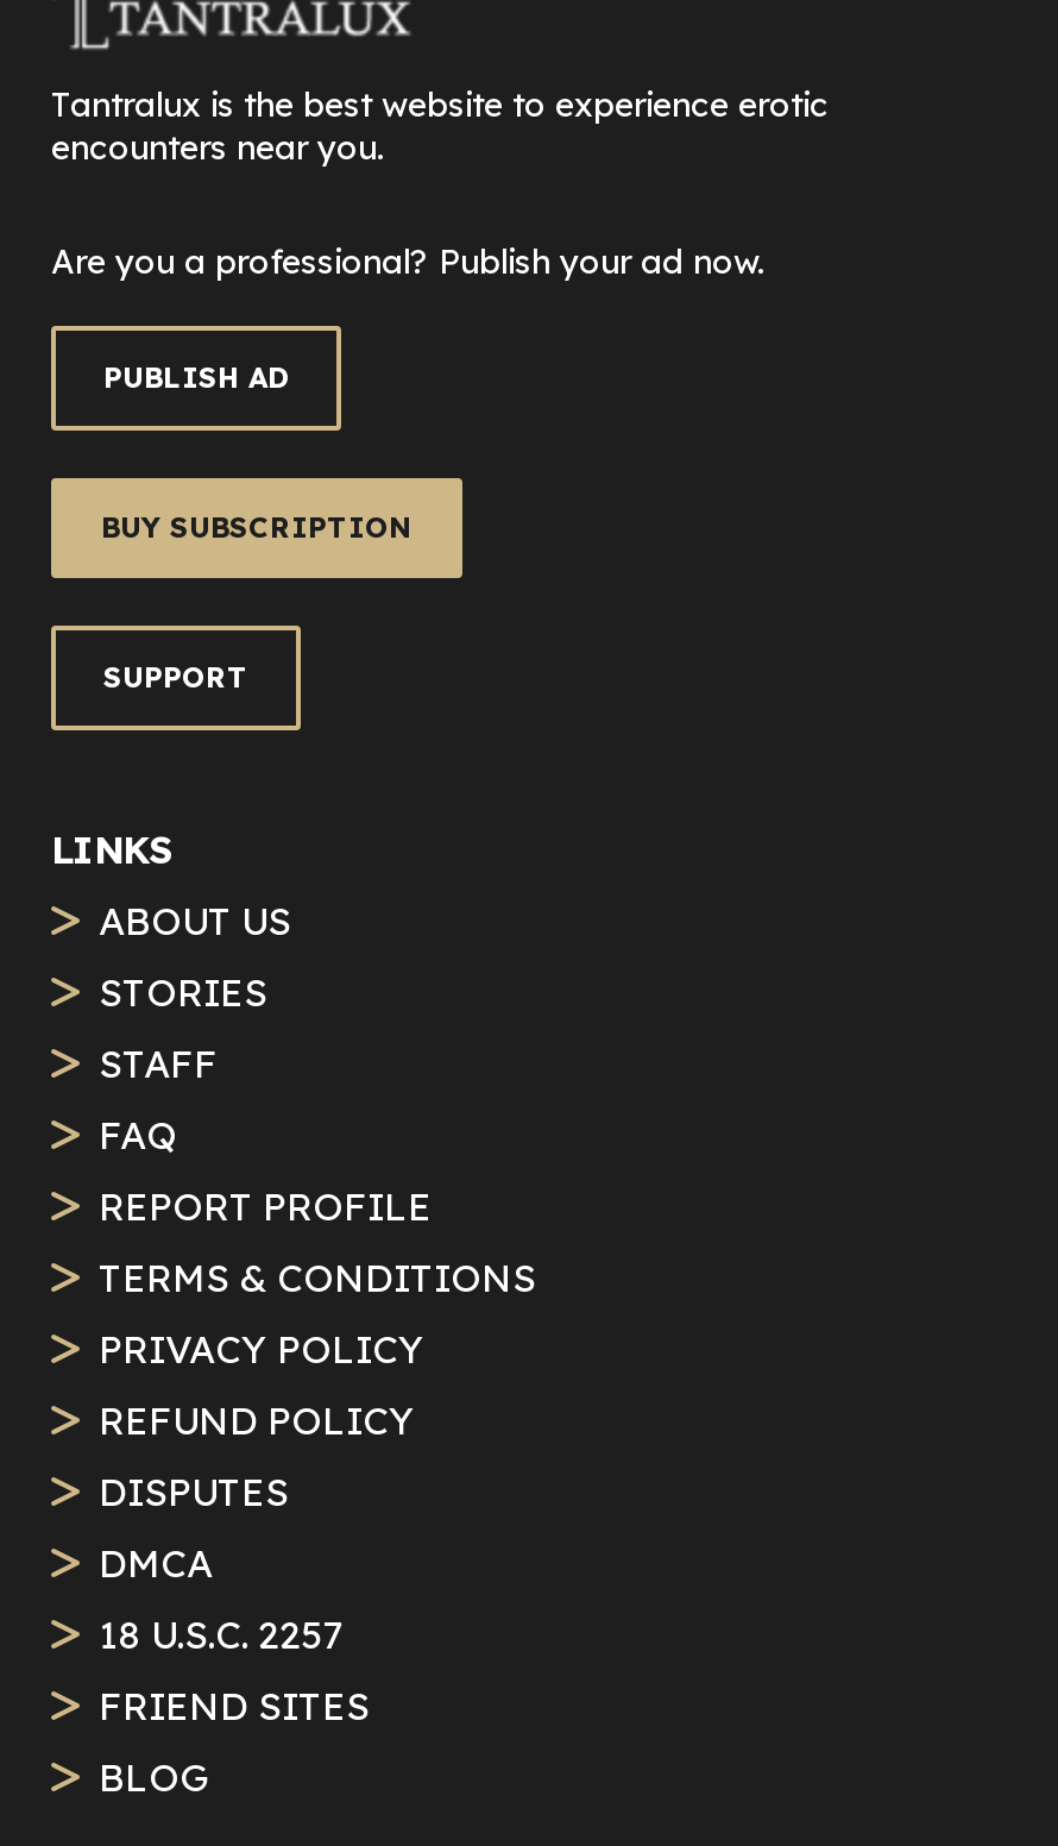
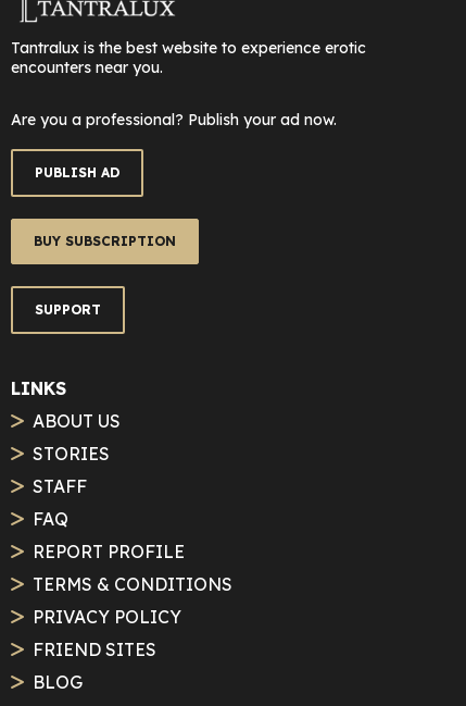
[99,1397,415,1659] REFUND POLICY | DISPUTES | DMCA | 18 U.S.C. 2257 -> none

